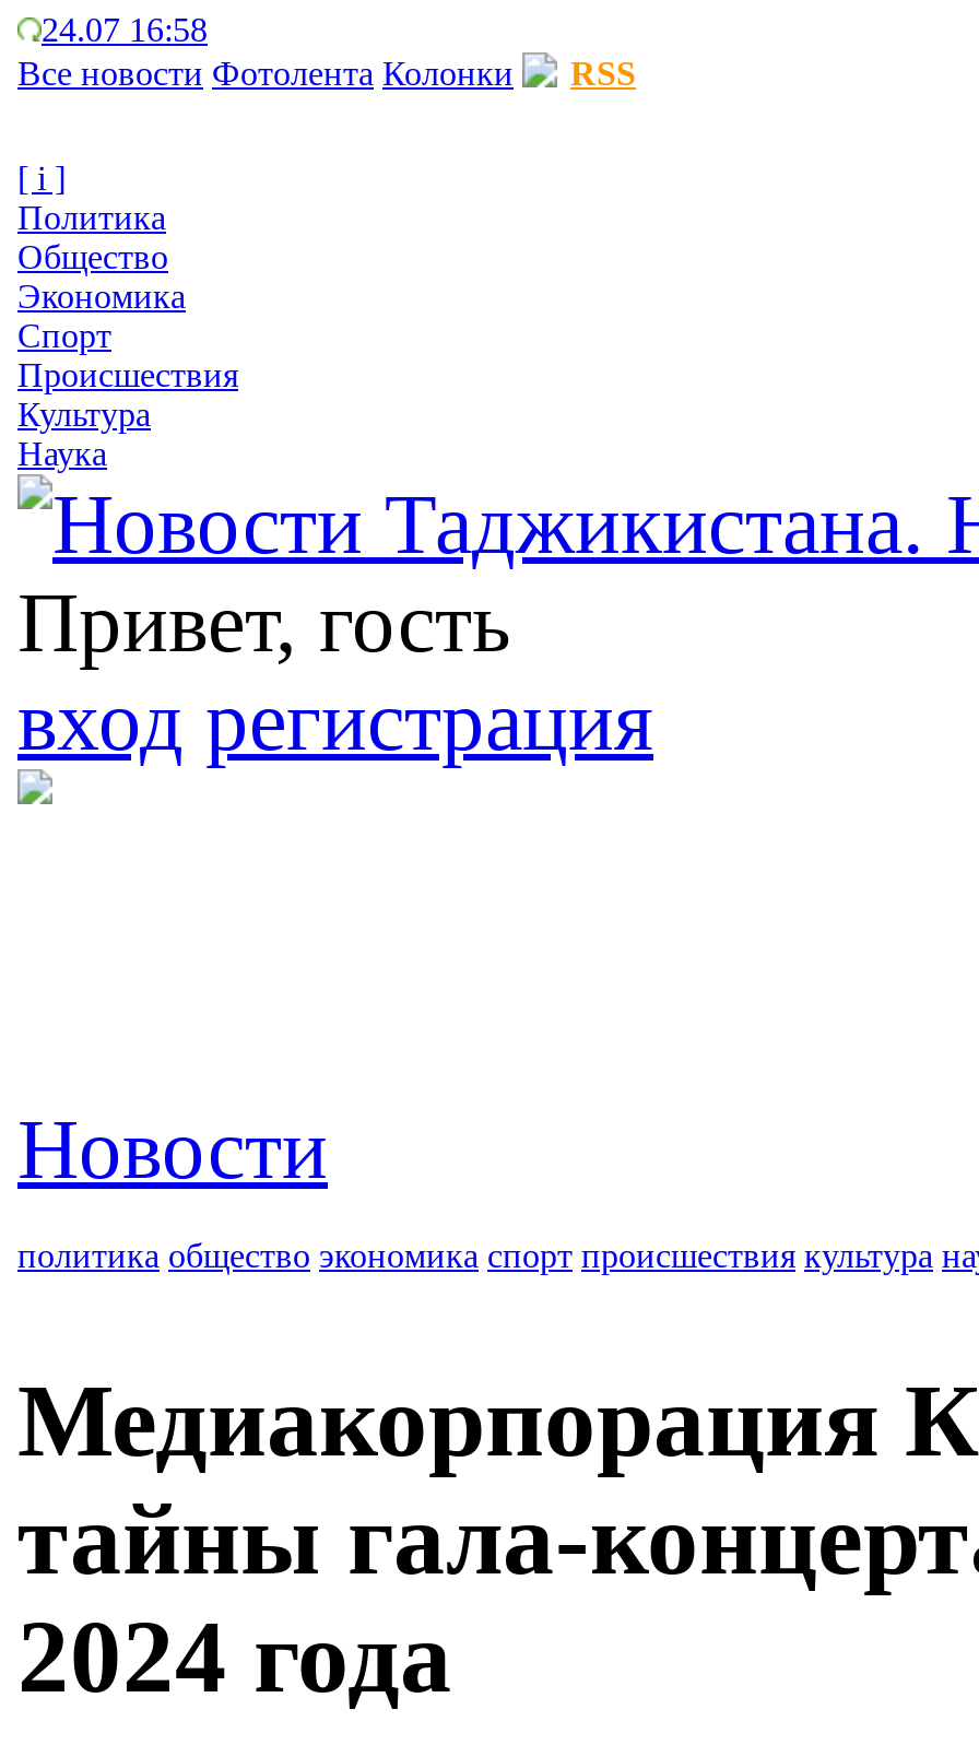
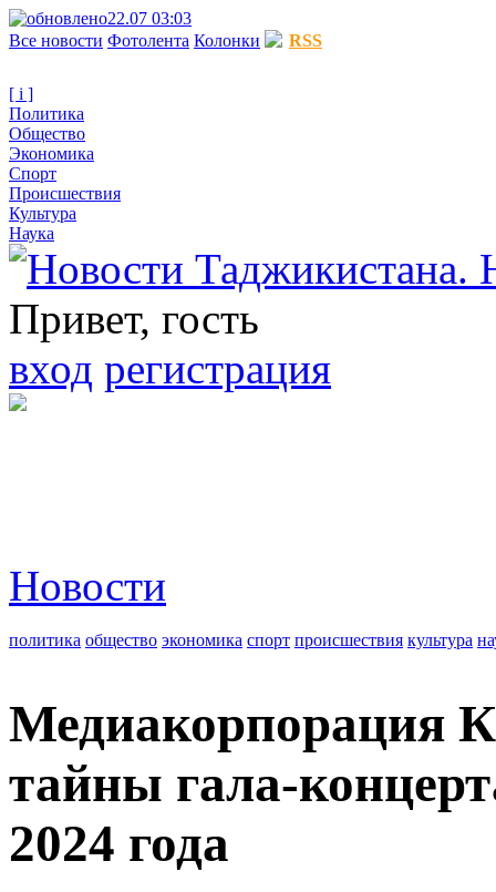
[42,11,208,48] 24.07 16:58 -> [107,9,192,28] 22.07 03:03

